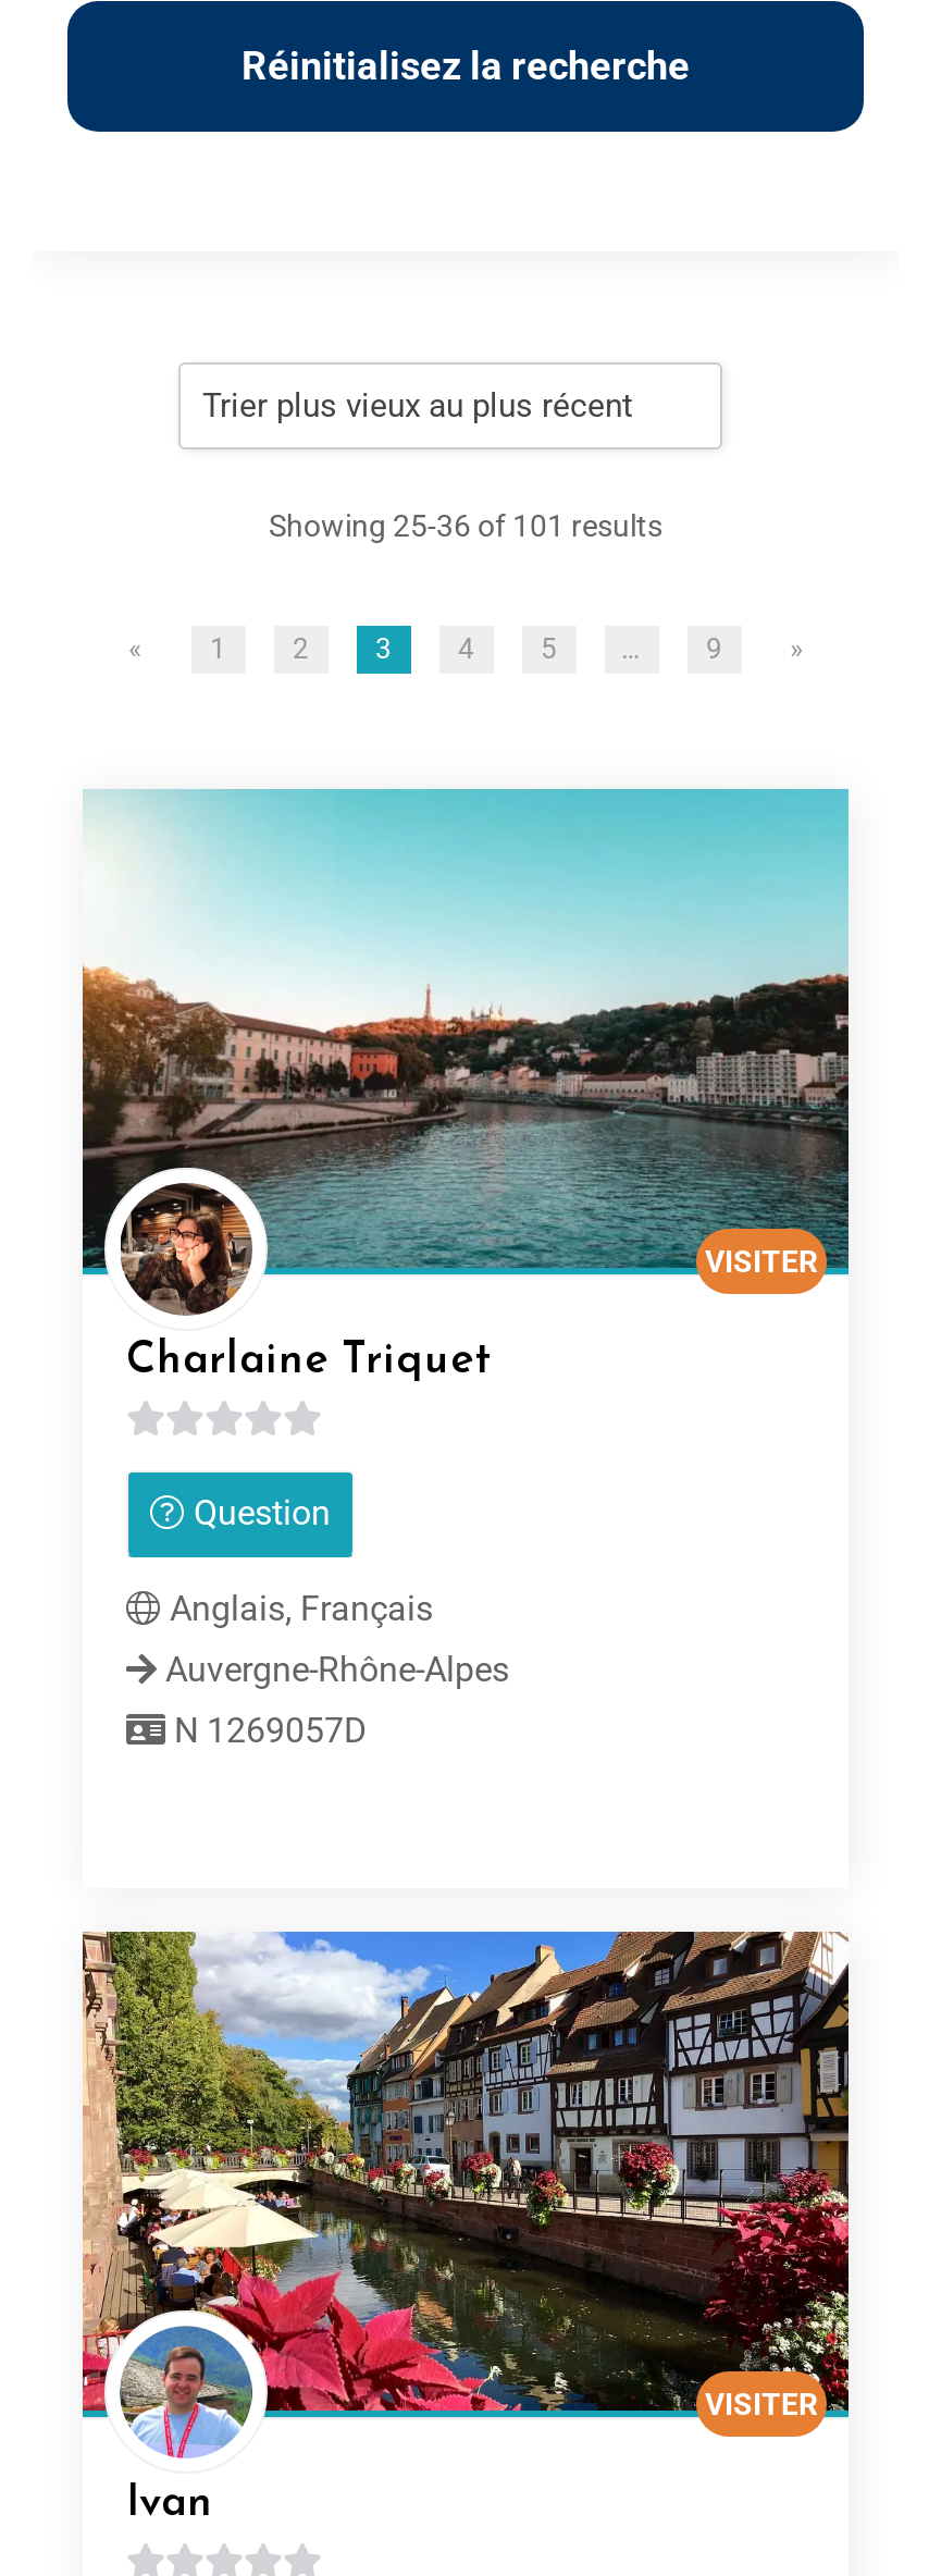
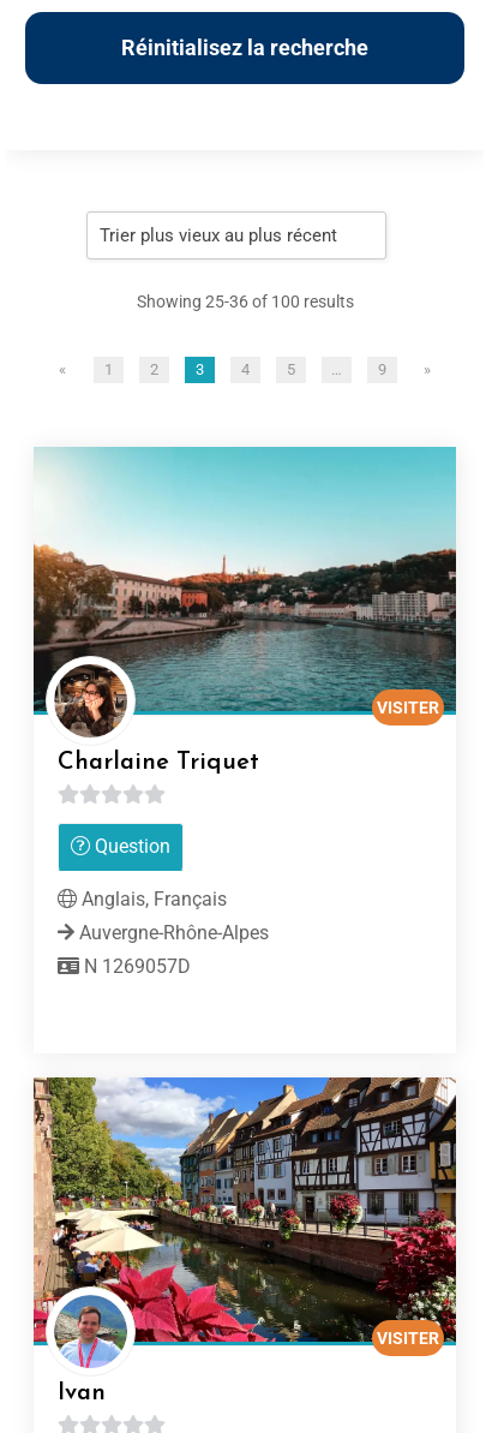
[269,509,662,543] Showing 25-36 of 101 results -> [136,292,353,311] Showing 25-36 of 100 results

